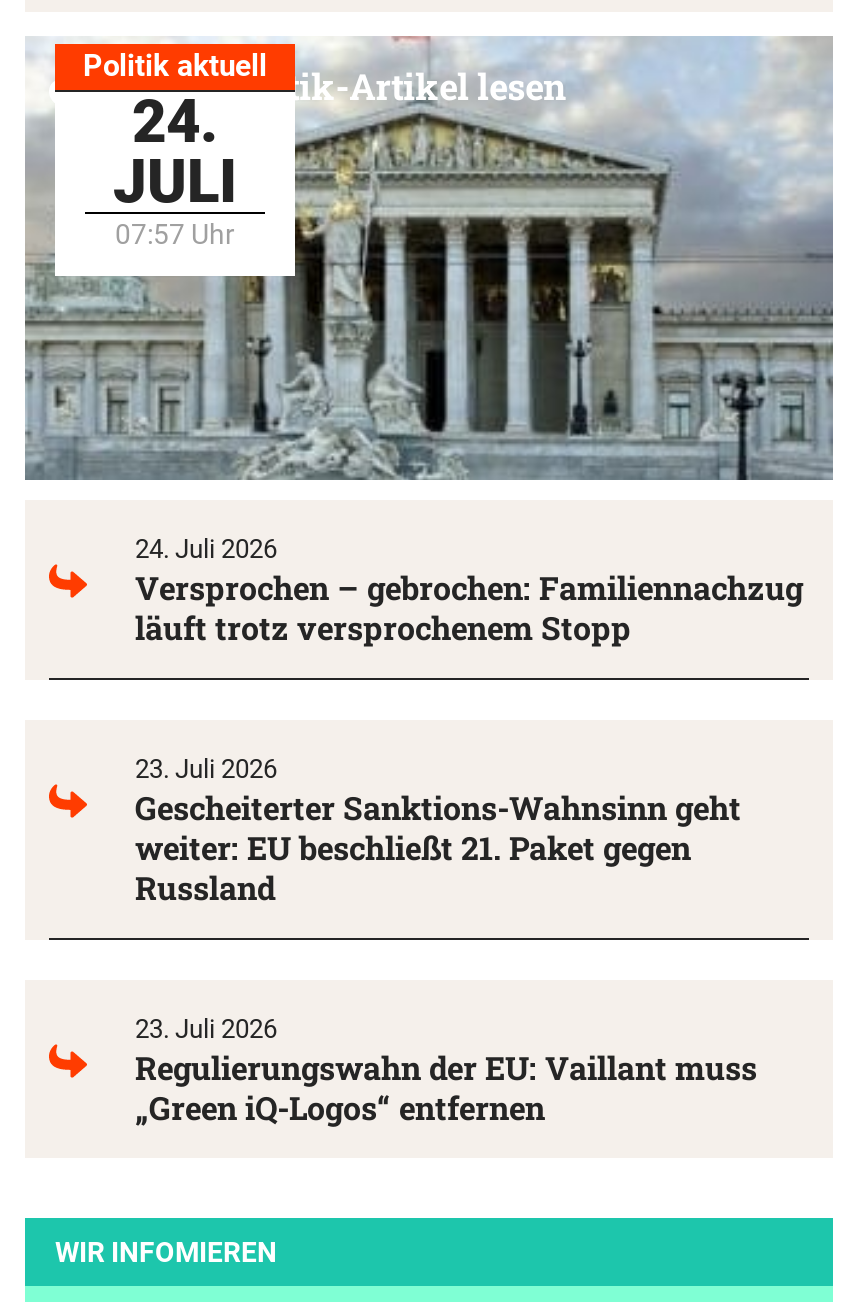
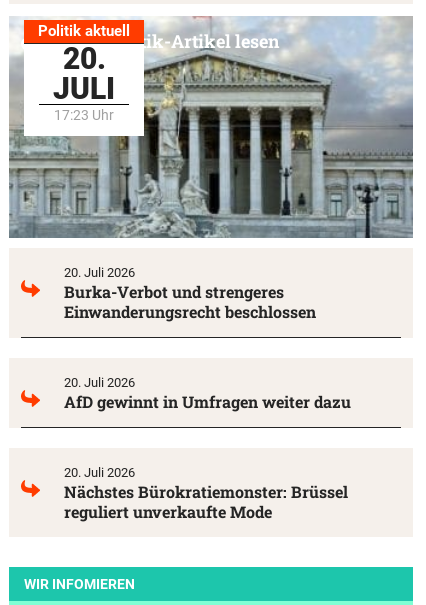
[132,86,218,156] 24. -> [62,41,105,76] 20.
[115,218,235,250] 07:57 Uhr -> [54,107,114,123] 17:23 Uhr
[135,534,803,648] 24. Juli 2026 | Versprochen – gebrochen: Familiennachzug | läuft trotz versprochenem Stopp -> [64,265,316,322] 20. Juli 2026 | Burka-Verbot und strengeres | Einwanderungsrecht beschlossen
[135,754,741,908] 23. Juli 2026 | Gescheiterter Sanktions-Wahnsinn geht | weiter: EU beschließt 21. Paket gegen | Russland -> [64,375,351,412] 20. Juli 2026 | AfD gewinnt in Umfragen weiter dazu
[135,1014,757,1128] 23. Juli 2026 | Regulierungswahn der EU: Vaillant muss | „Green iQ-Logos“ entfernen -> [64,465,348,522] 20. Juli 2026 | Nächstes Bürokratiemonster: Brüssel | reguliert unverkaufte Mode

